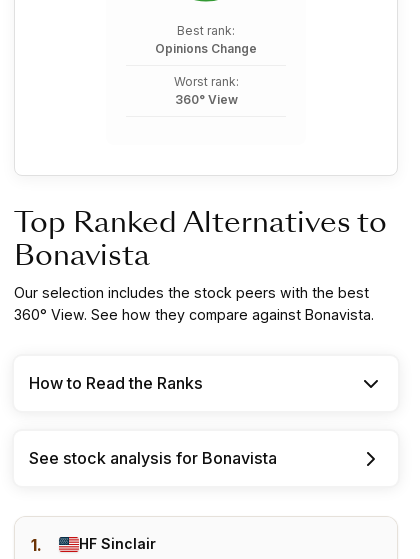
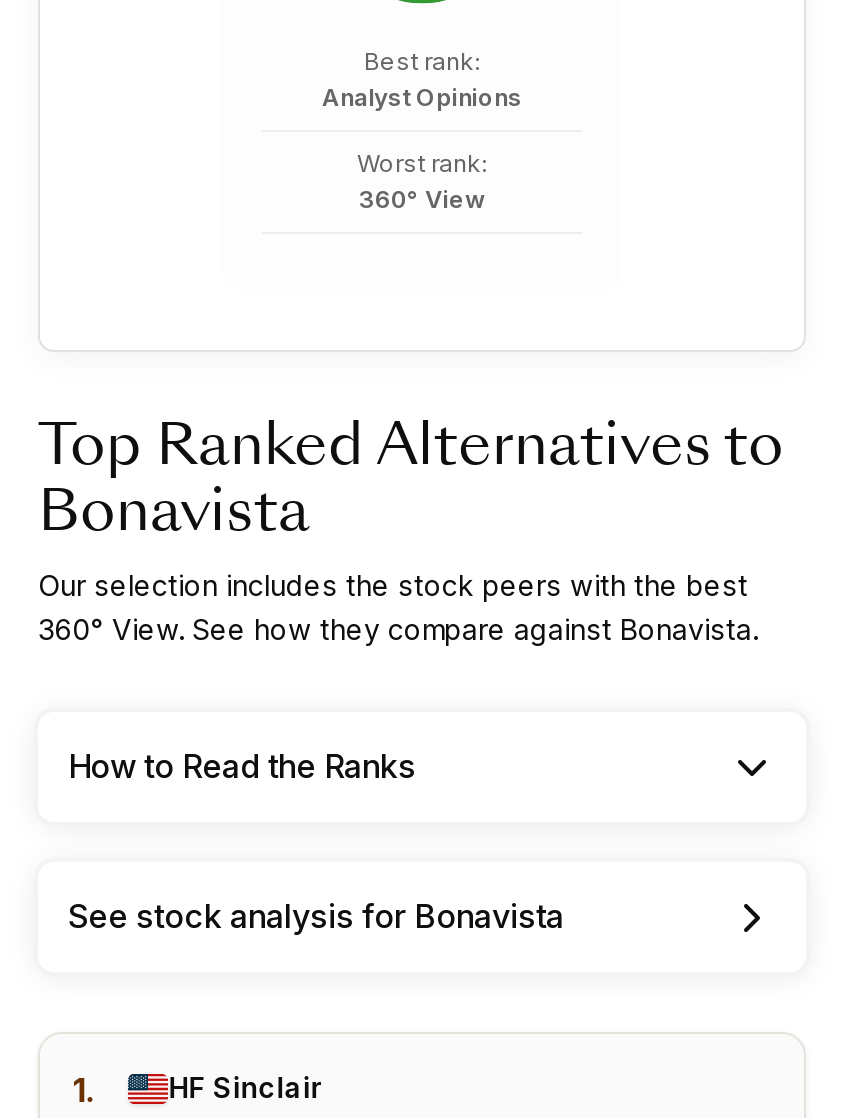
[155,41,257,56] Opinions Change -> [322,82,522,112] Analyst Opinions

